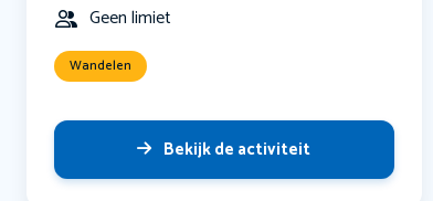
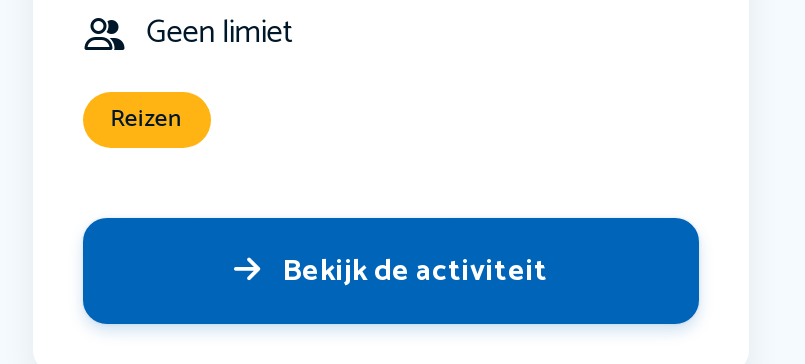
[69,56,131,77] Wandelen -> [111,101,183,139] Reizen

